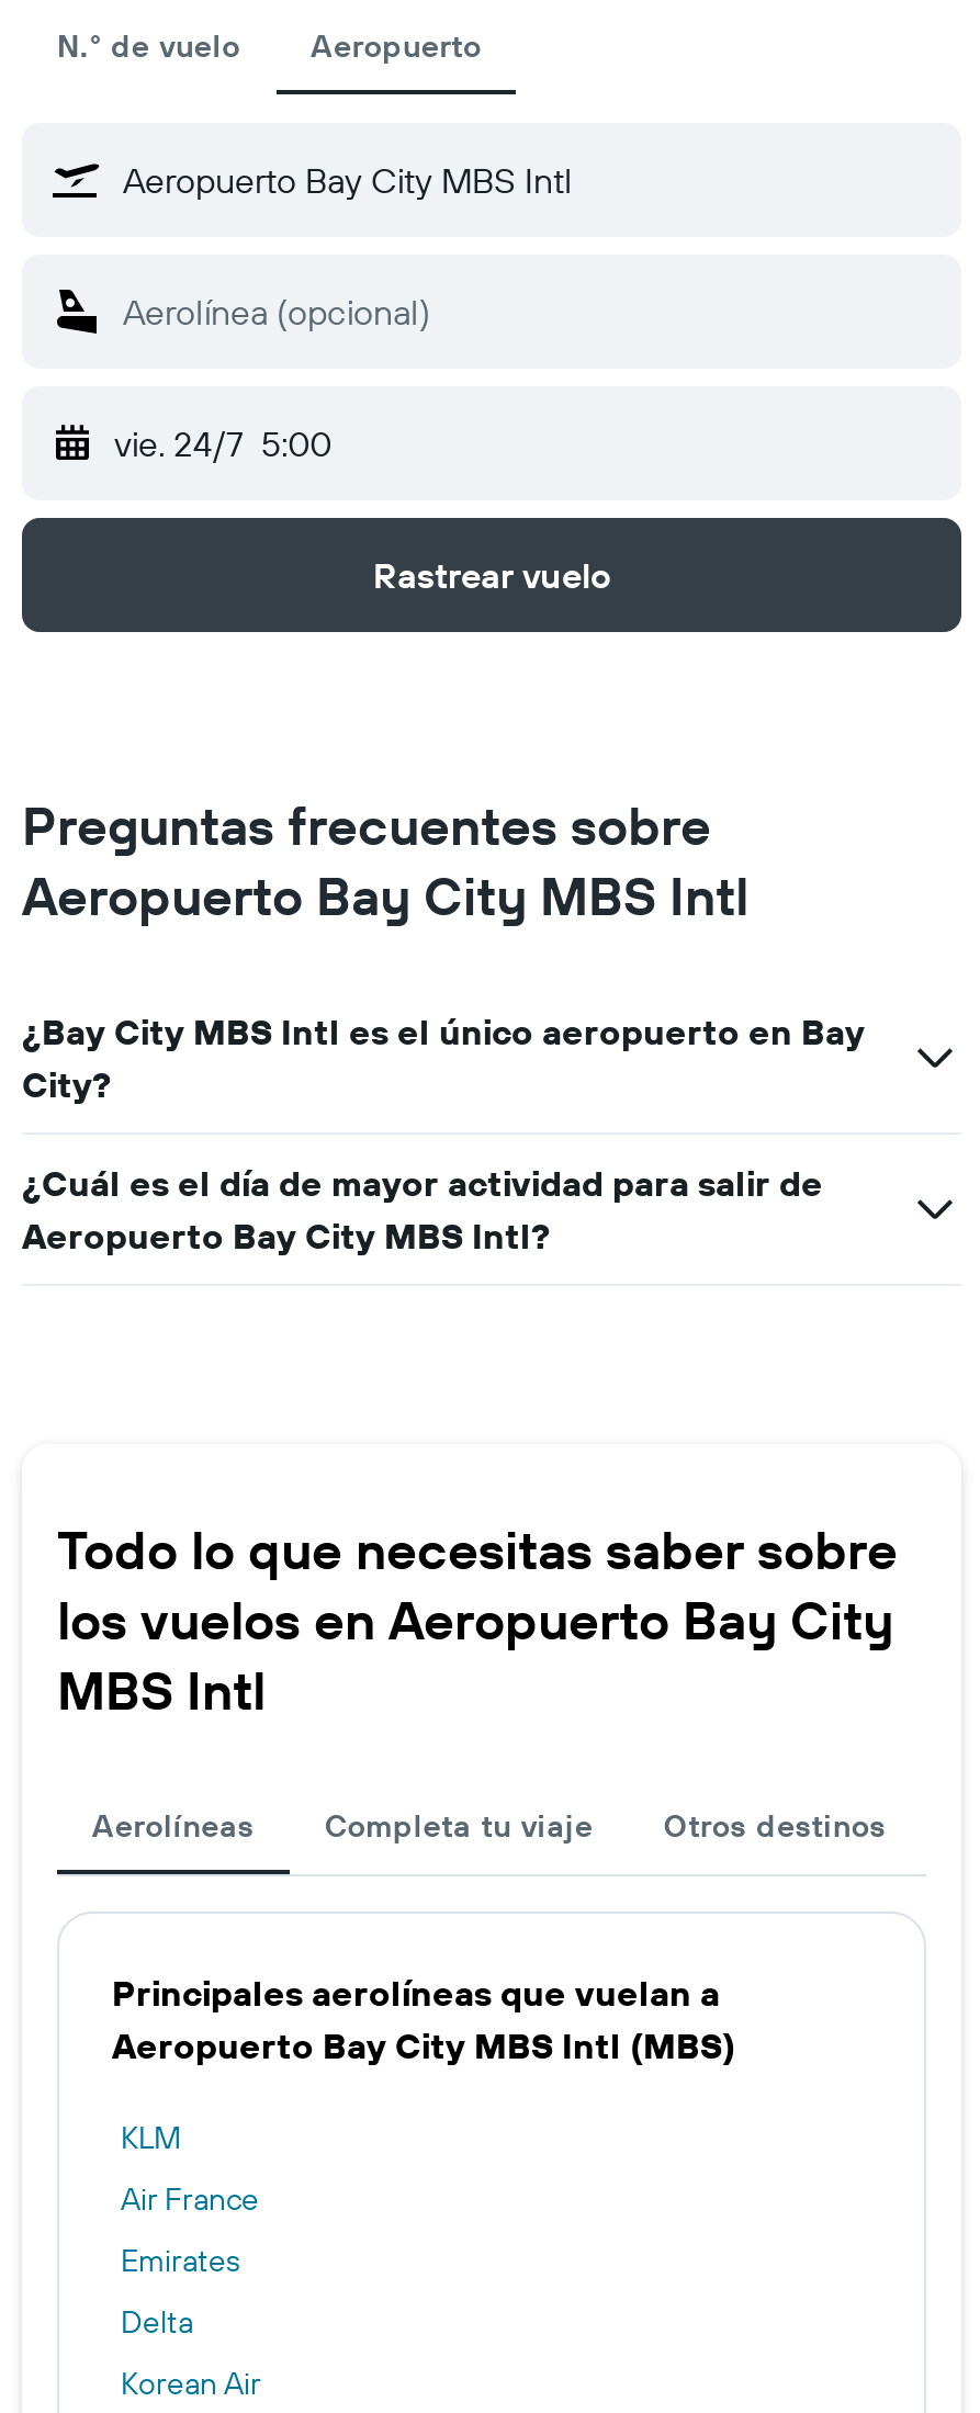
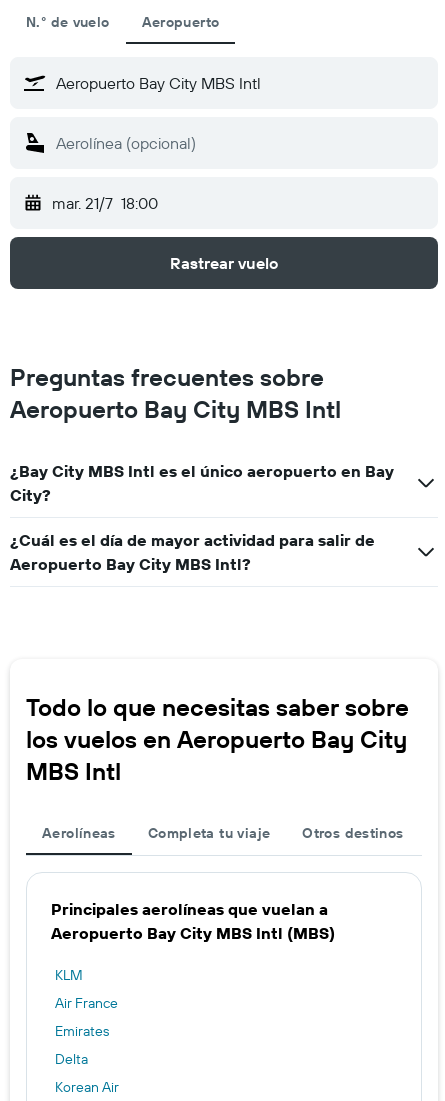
[114,421,331,465] vie. 24/7 5:00 -> [52,193,158,213] mar. 21/7 18:00

